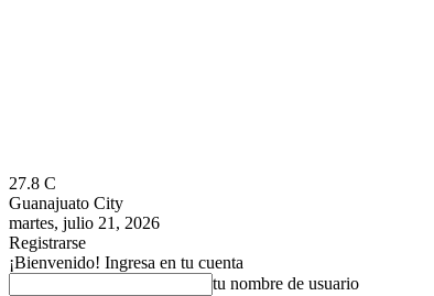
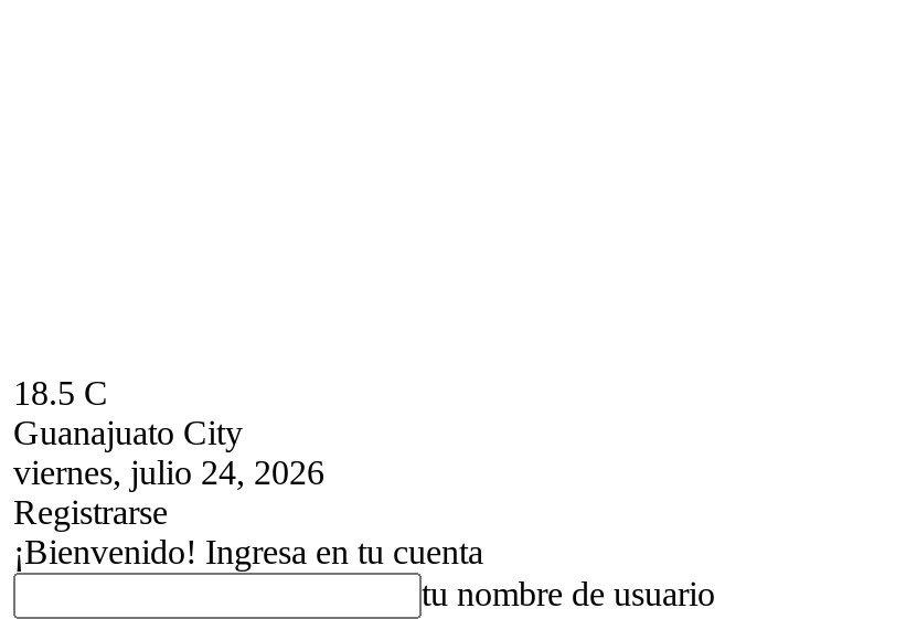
[9,174,56,193] 27.8 C -> [13,374,108,412] 18.5 C
[9,213,160,232] martes, julio 21, 2026 -> [13,453,324,491] viernes, julio 24, 2026

